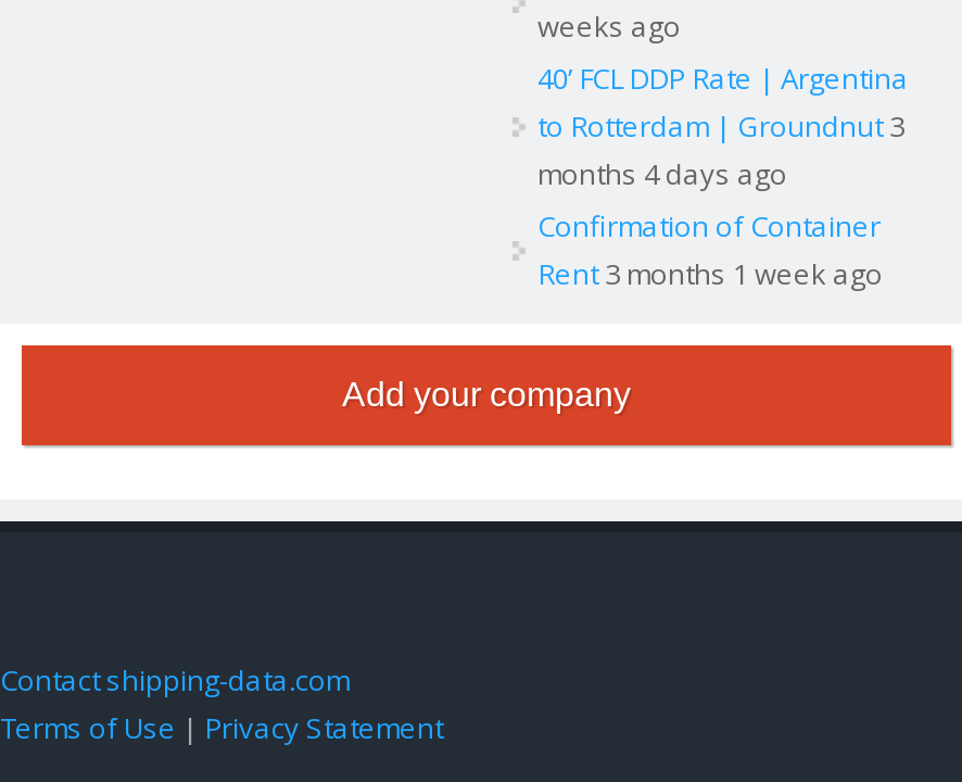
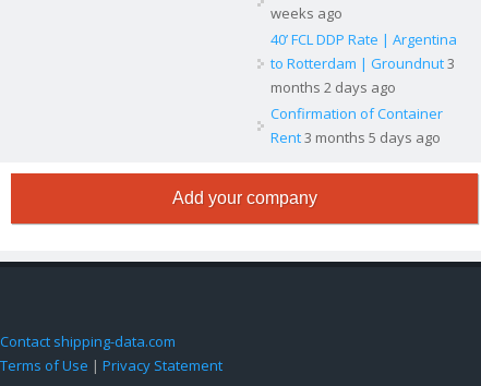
[537,154,787,194] months 4 days ago -> [270,78,395,97] months 2 days ago
[537,254,883,293] Rent 3 months 1 week ago -> [270,128,440,147] Rent 3 months 5 days ago

